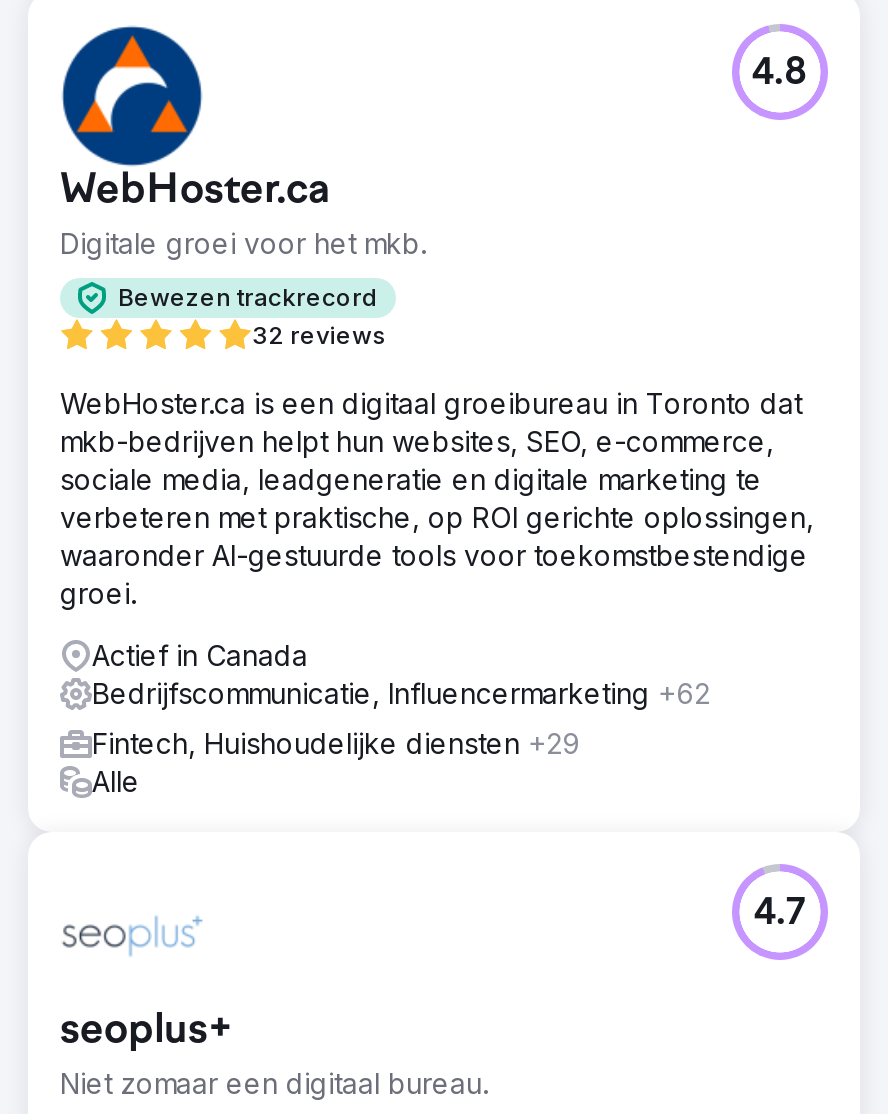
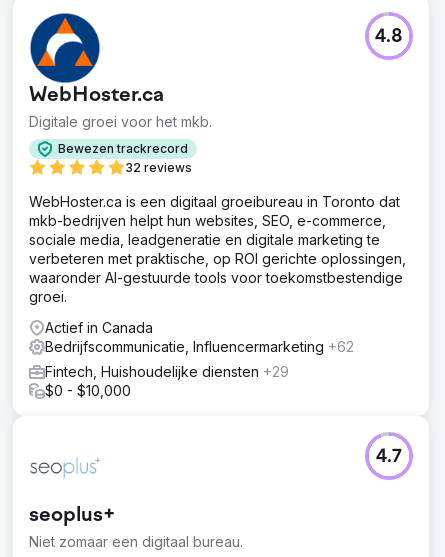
[92,763,140,797] Alle -> [45,382,131,399] $0 - $10,000

